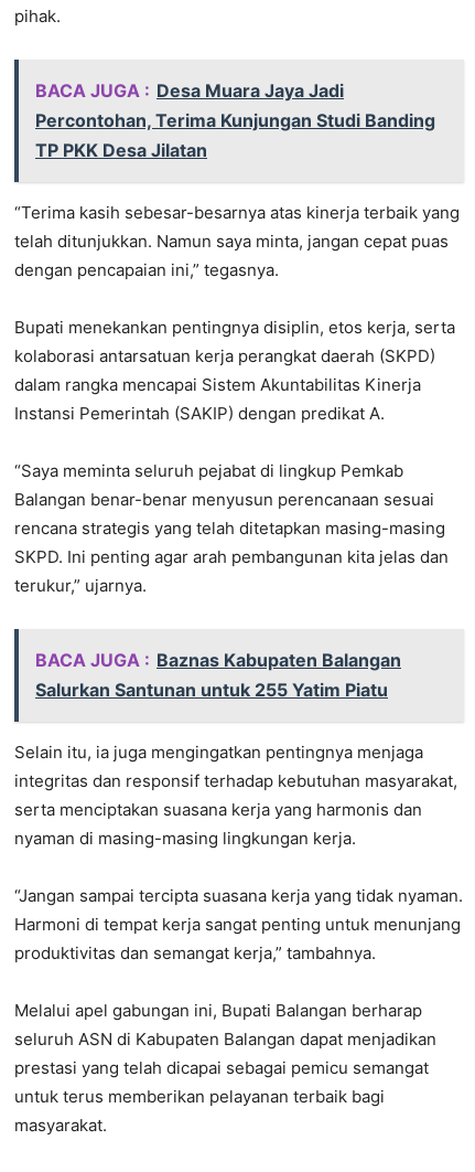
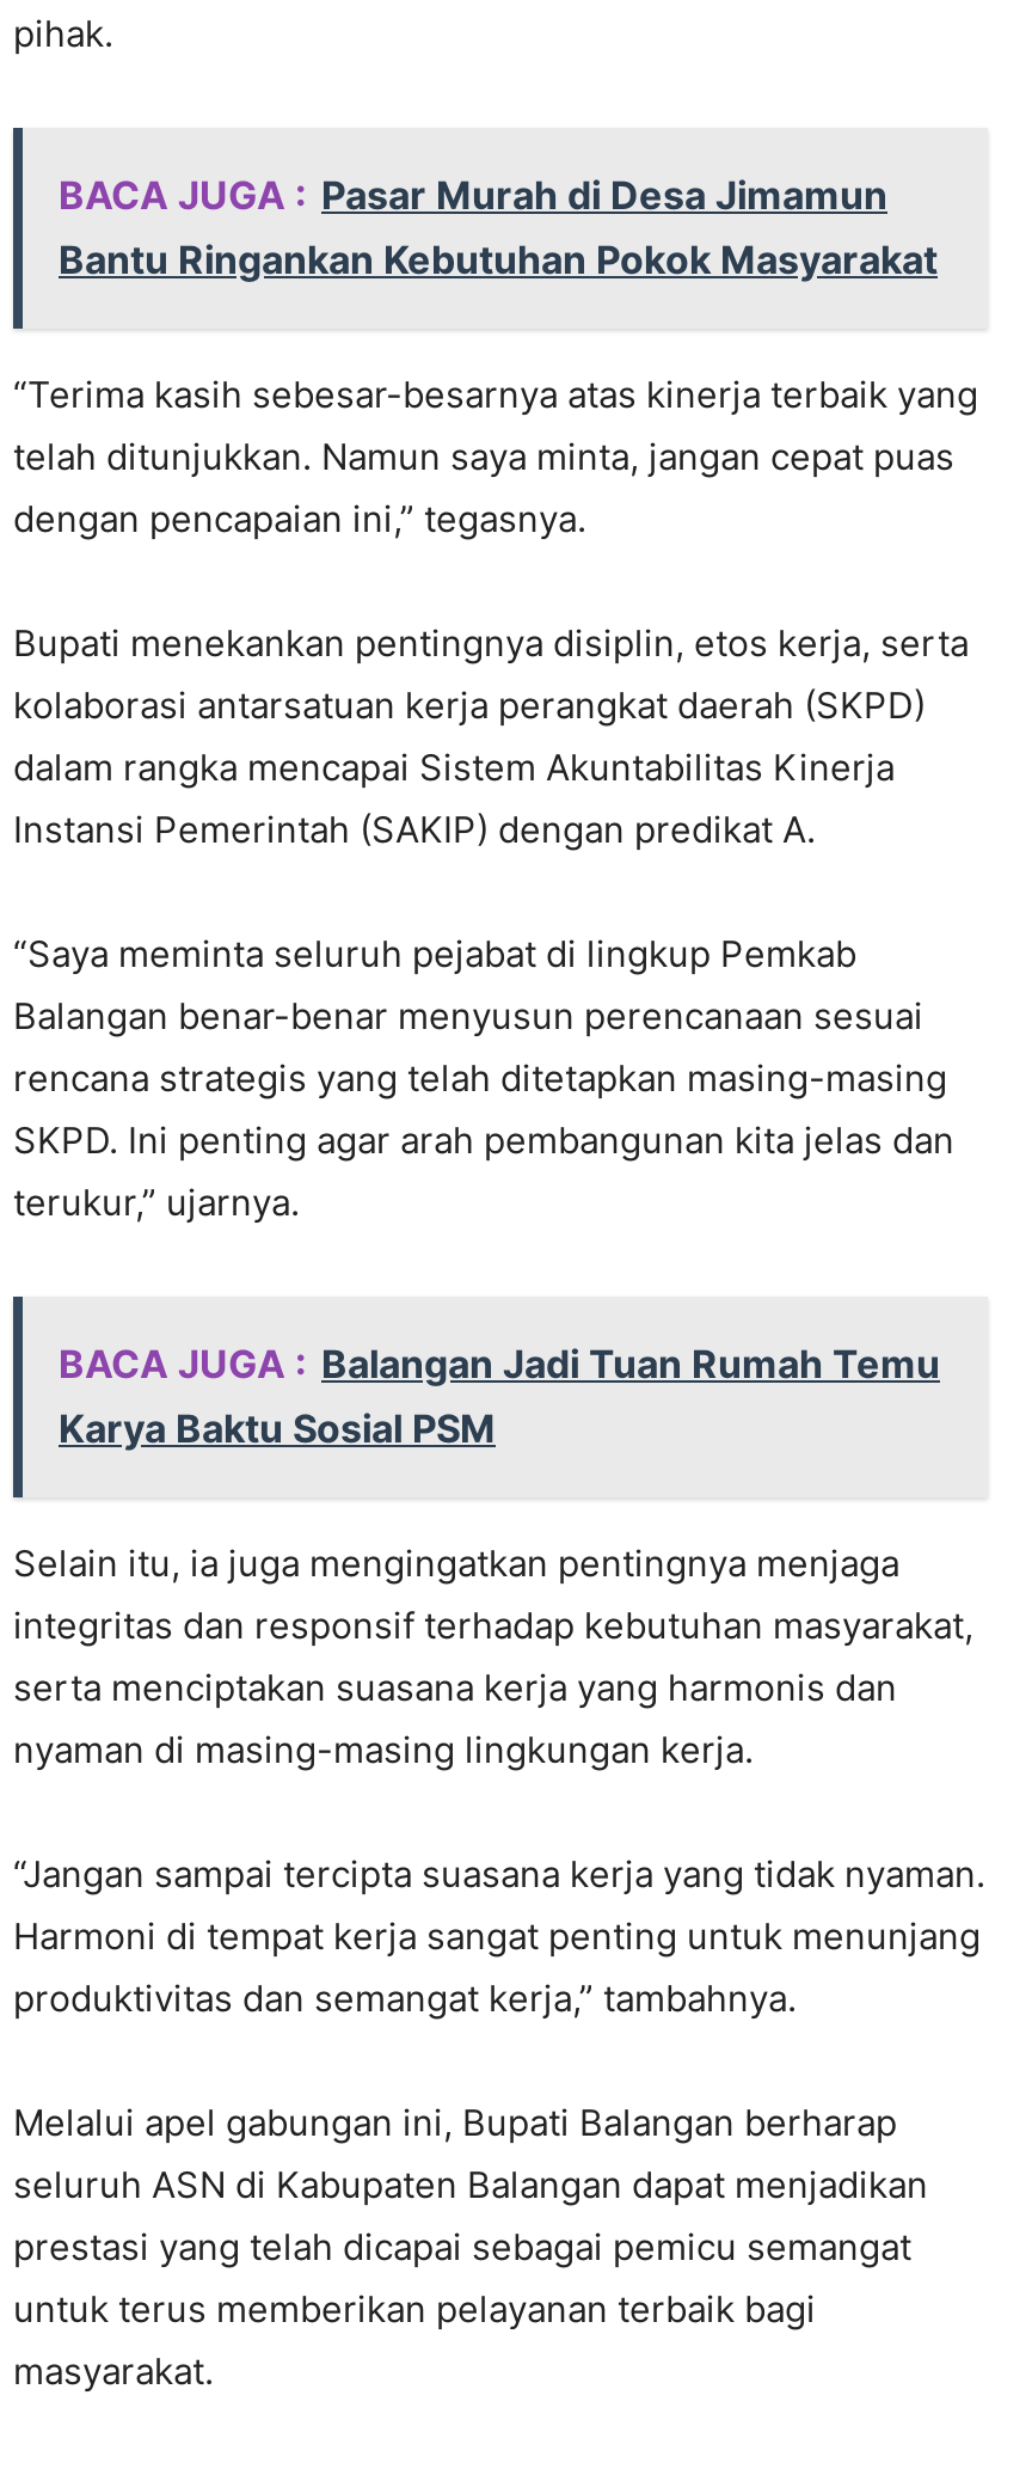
[35,79,435,161] BACA JUGA : Desa Muara Jaya Jadi | Percontohan, Terima Kunjungan Studi Banding | TP PKK Desa Jilatan -> [59,170,938,283] BACA JUGA : Pasar Murah di Desa Jimamun | Bantu Ringankan Kebutuhan Pokok Masyarakat
[35,649,401,700] BACA JUGA : Baznas Kabupaten Balangan | Salurkan Santunan untuk 255 Yatim Piatu -> [59,1339,940,1451] BACA JUGA : Balangan Jadi Tuan Rumah Temu | Karya Baktu Sosial PSM

